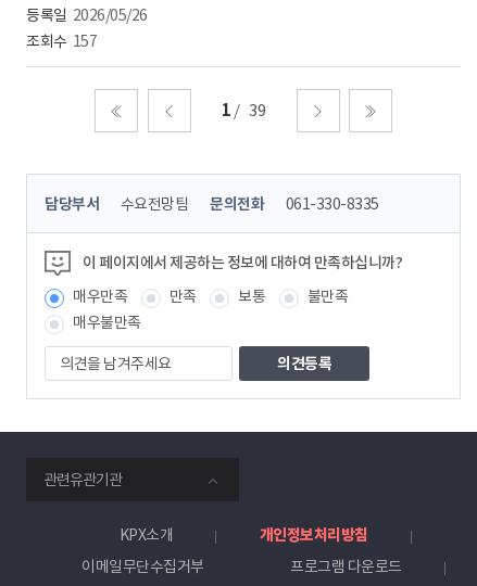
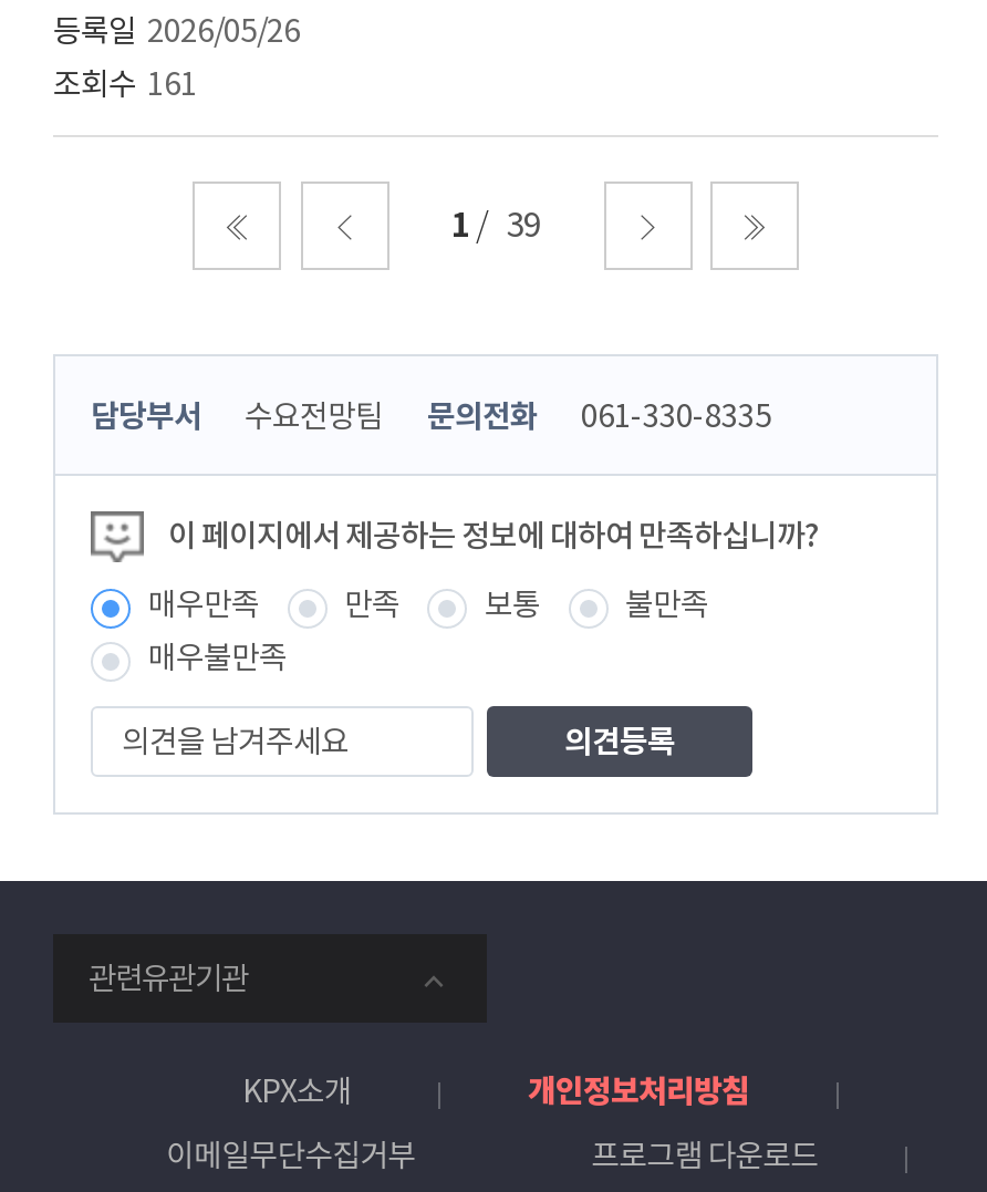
[72,31,97,51] 157 -> [147,64,197,104] 161

